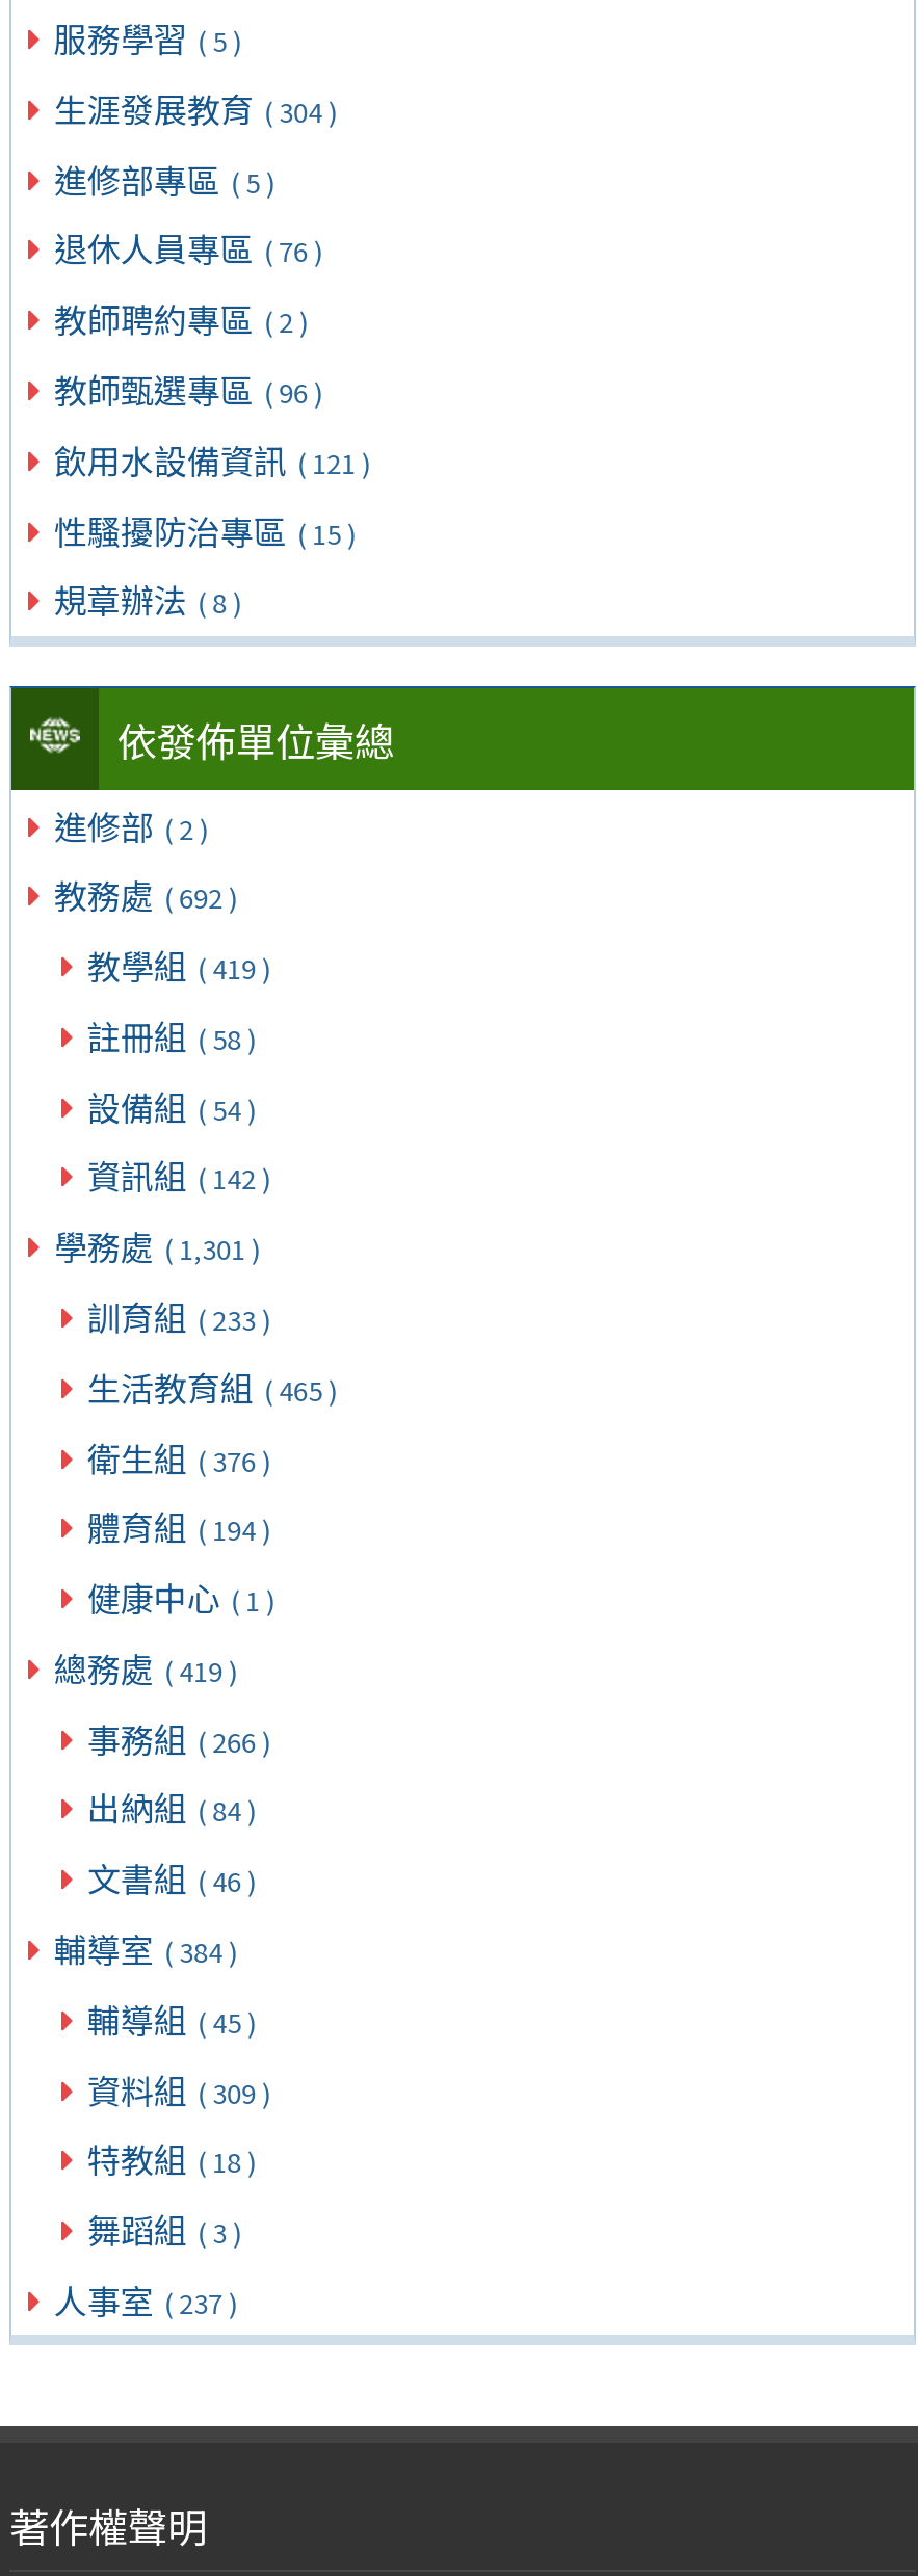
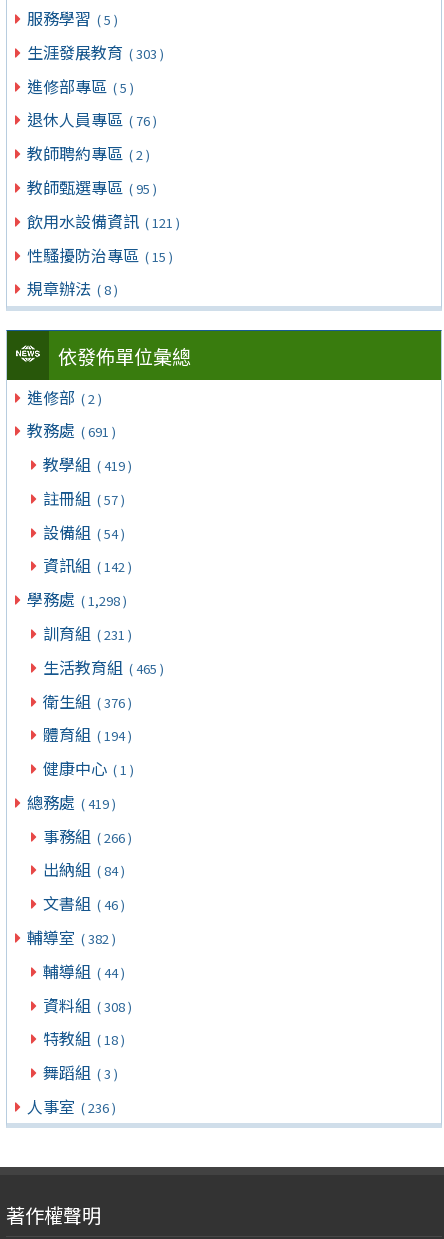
[54,83,337,133] 生涯發展教育 ( 304 ) -> [27,40,164,64] 生涯發展教育 ( 303 )
[54,364,323,414] 教師甄選專區 ( 96 ) -> [27,175,157,199] 教師甄選專區 ( 95 )
[54,870,237,920] 教務處 ( 692 ) -> [27,418,116,442] 教務處 ( 691 )
[87,1010,256,1060] 註冊組 ( 58 ) -> [43,486,125,510] 註冊組 ( 57 )
[54,1221,260,1271] 學務處 ( 1,301 ) -> [27,587,127,611] 學務處 ( 1,298 )
[87,1291,271,1341] 訓育組 ( 233 ) -> [43,621,132,645] 訓育組 ( 231 )
[54,1923,237,1973] 輔導室 ( 384 ) -> [27,925,116,949] 輔導室 ( 382 )
[87,1993,256,2043] 輔導組 ( 45 ) -> [43,959,125,983] 輔導組 ( 44 )
[87,2064,271,2114] 資料組 ( 309 ) -> [43,993,132,1017] 資料組 ( 308 )
[54,2274,237,2324] 人事室 ( 237 ) -> [27,1094,116,1118] 人事室 ( 236 )

